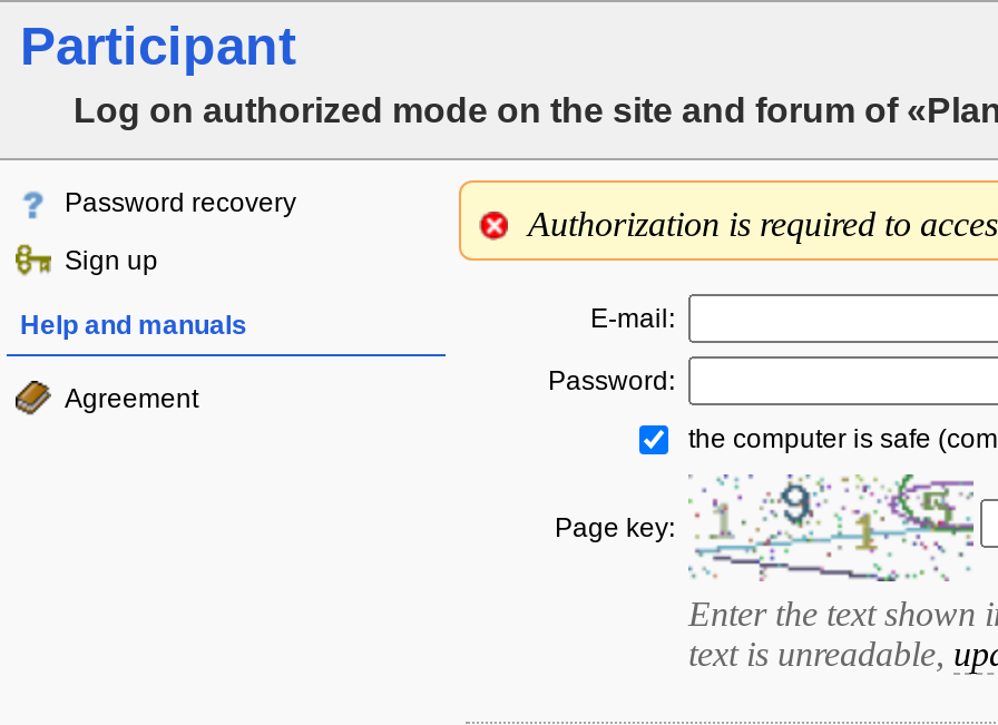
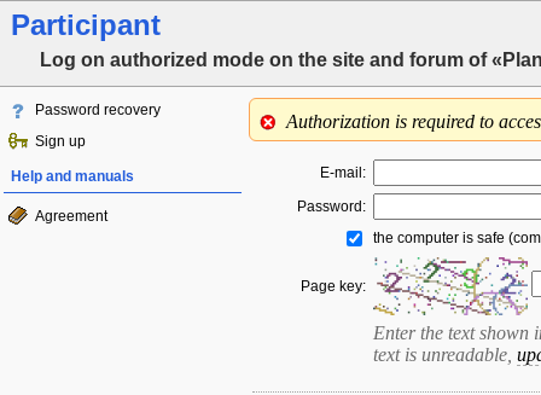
[686,472,976,584] [image] -> [373,256,529,316] [image]

